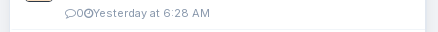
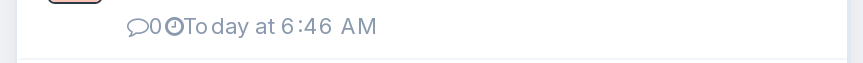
[93,6,210,20] Yesterday at 6:28 AM -> [183,12,377,40] Today at 6:46 AM

